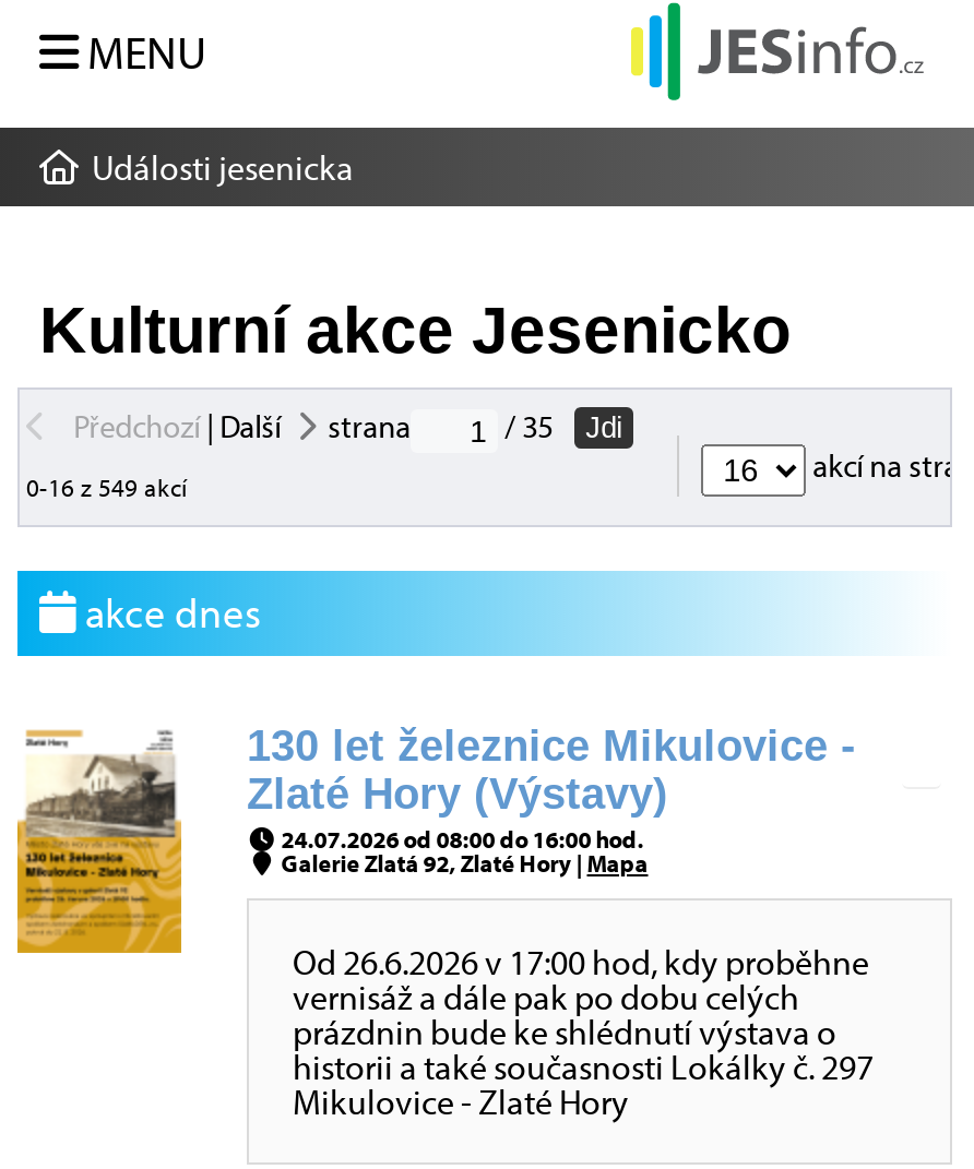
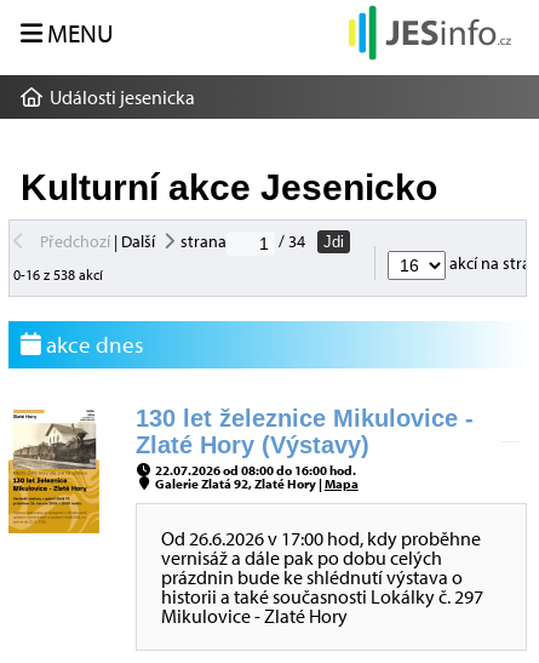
[498,405,623,446] / 35 Jdi -> [275,229,344,252] / 34 Jdi
[26,470,188,503] 0-16 z 549 akcí -> [13,265,103,284] 0-16 z 538 akcí
[277,824,644,855] 24.07.2026 od 08:00 do 16:00 hod. -> [152,462,356,479] 22.07.2026 od 08:00 do 16:00 hod.

